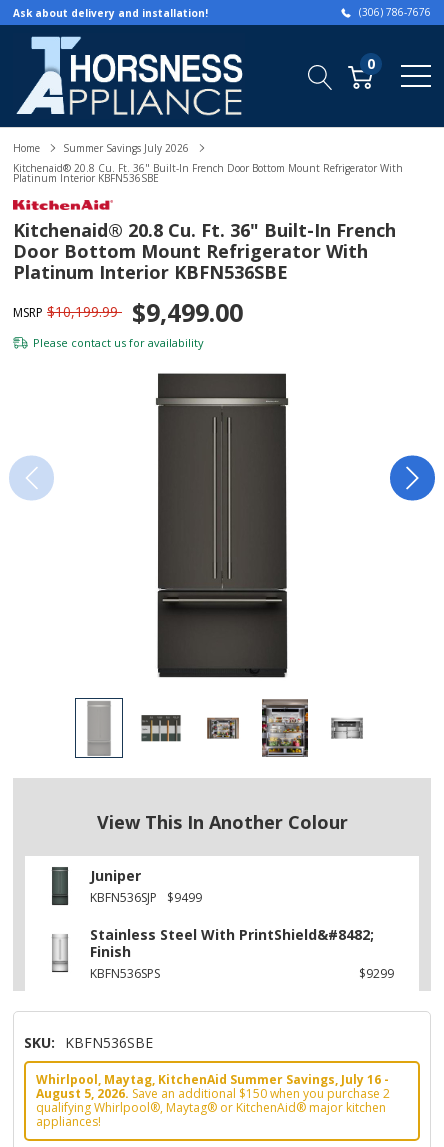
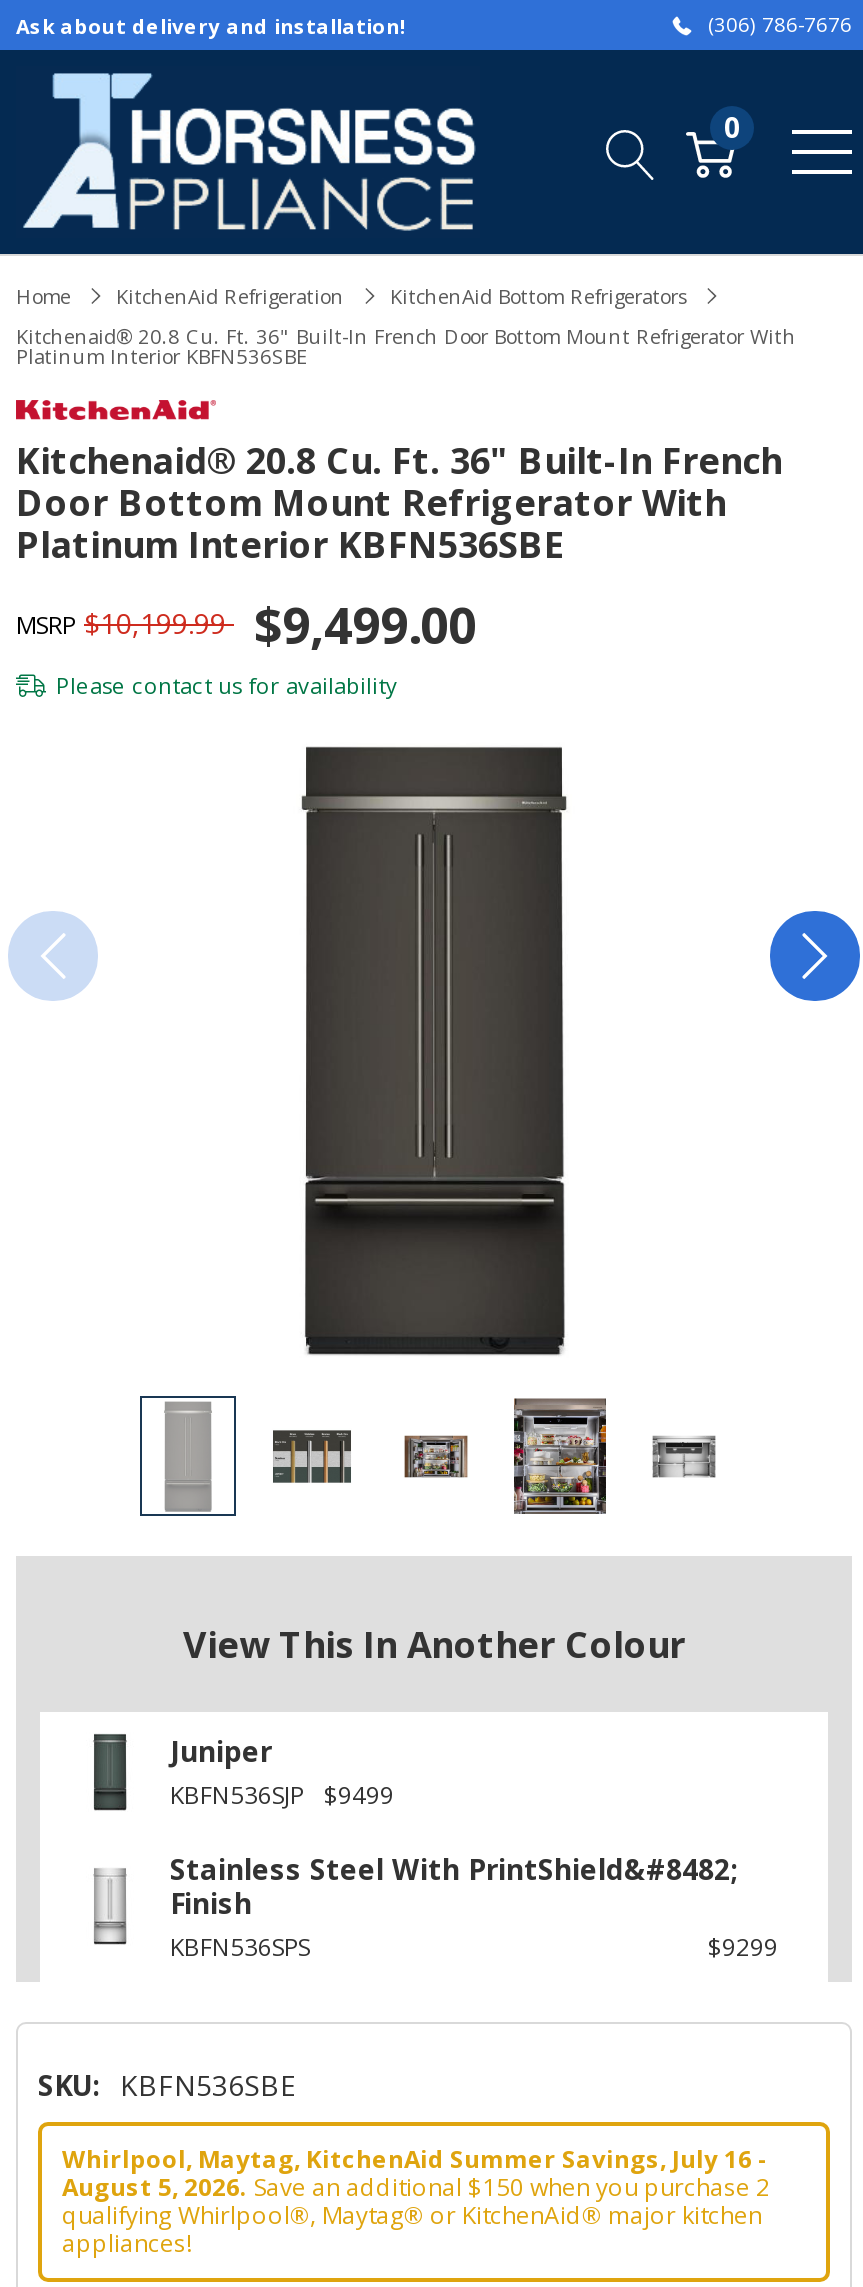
[63,141,189,155] Summer Savings July 2026 -> [116,282,686,310] KitchenAid Refrigeration | KitchenAid Bottom Refrigerators

